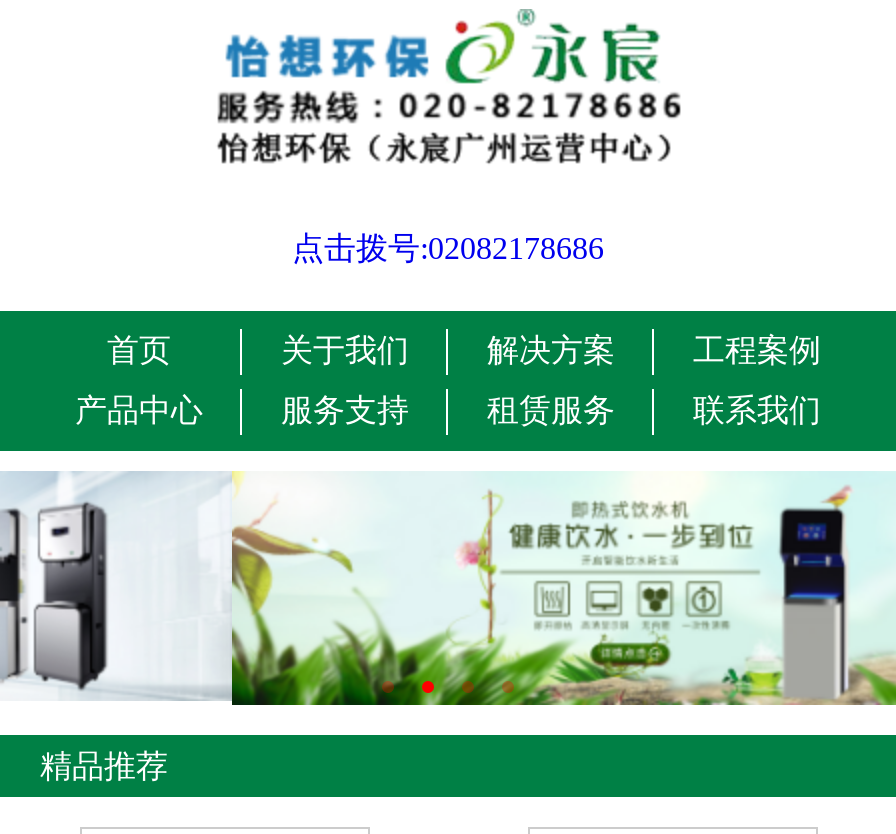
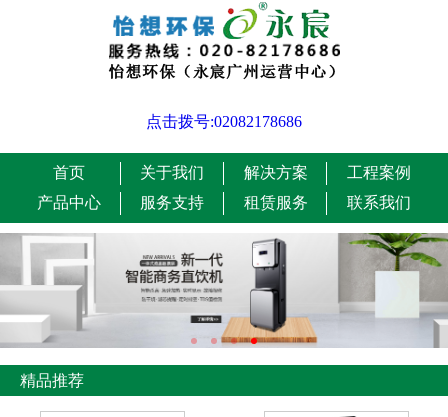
[6,471,890,707] [image] -> [3,232,445,350] [image]

